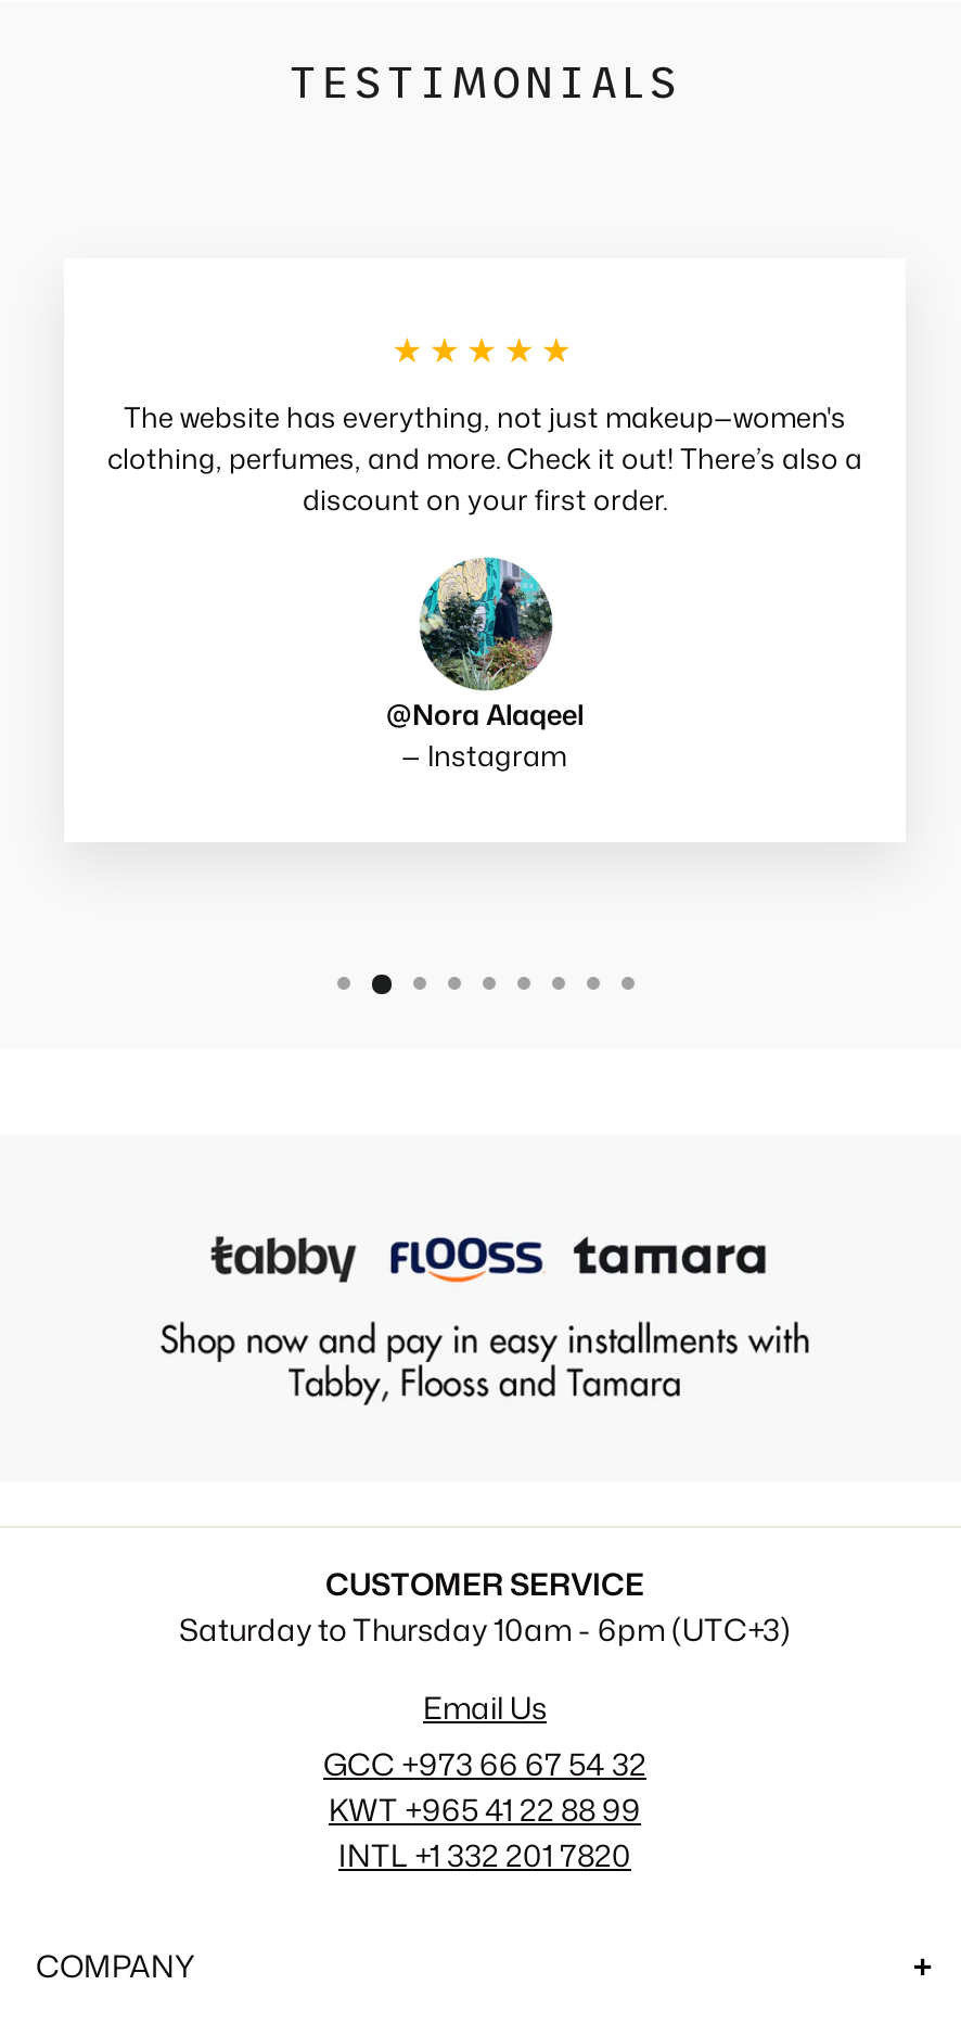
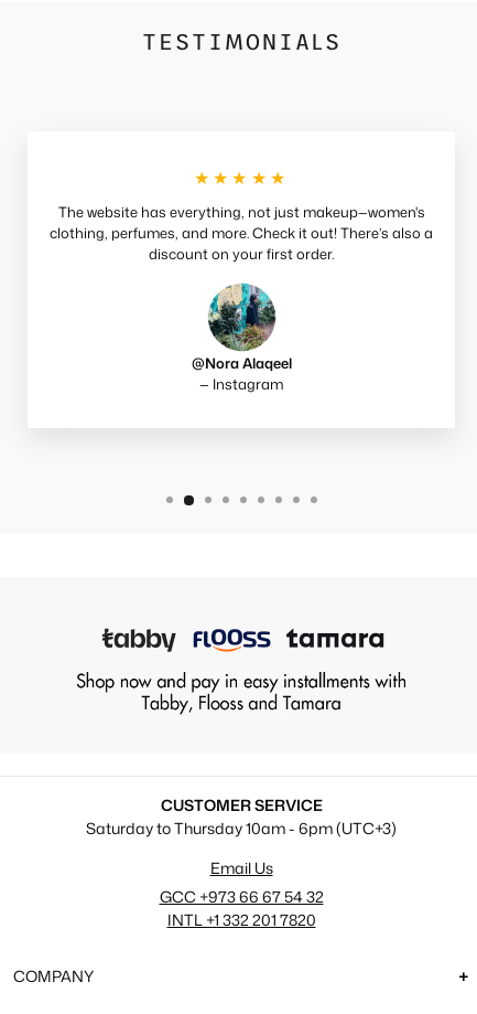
[329,1789,641,1831] KWT +965 41 22 88 99 -> none

